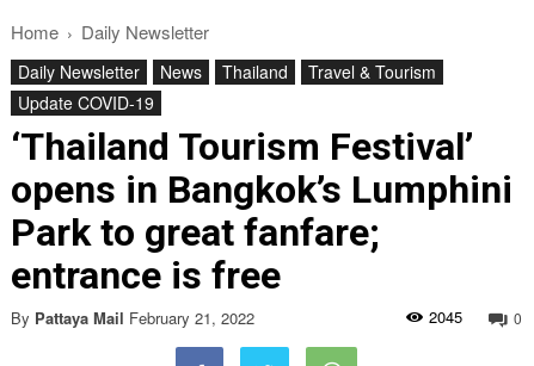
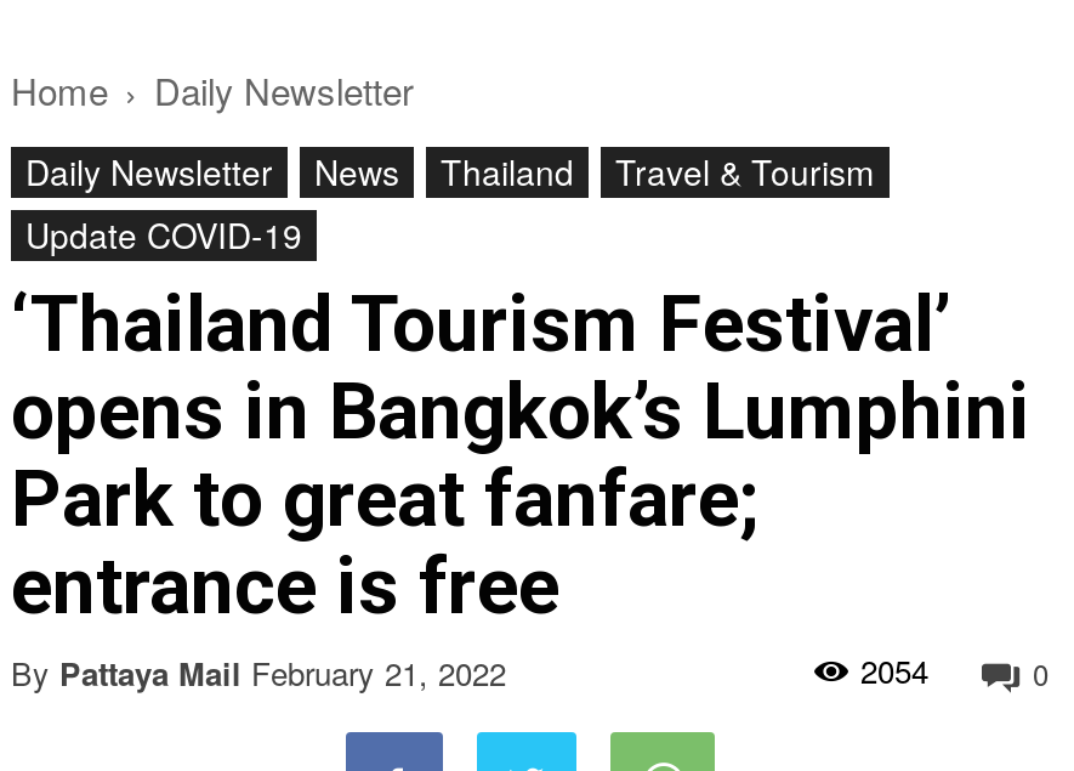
[429,305,462,328] 2045 -> [860,647,928,693] 2054

